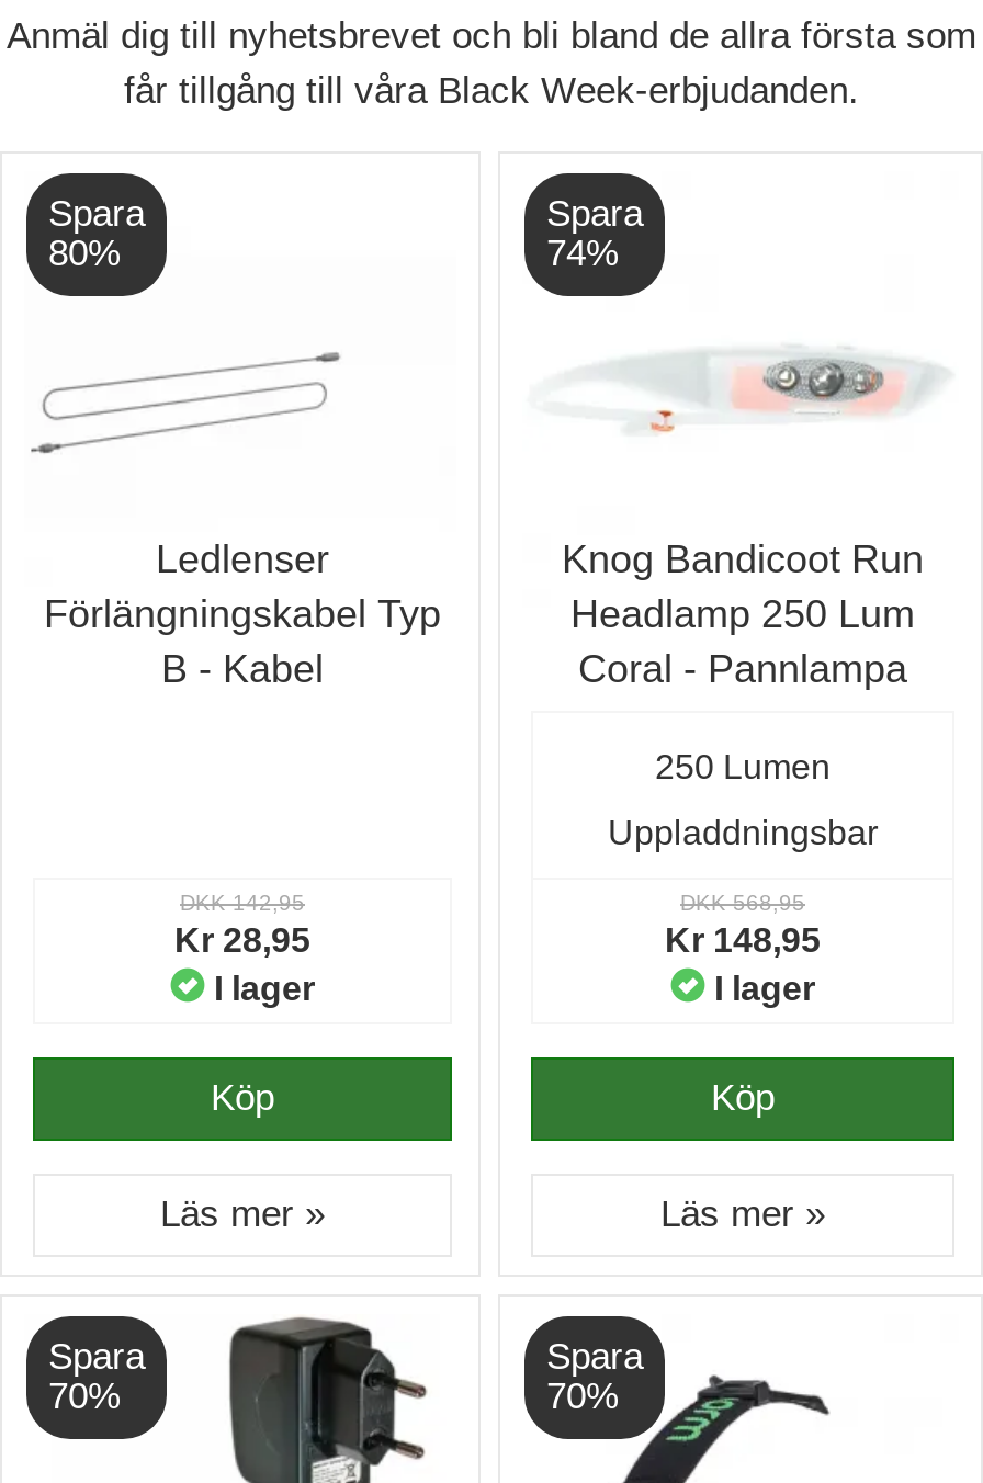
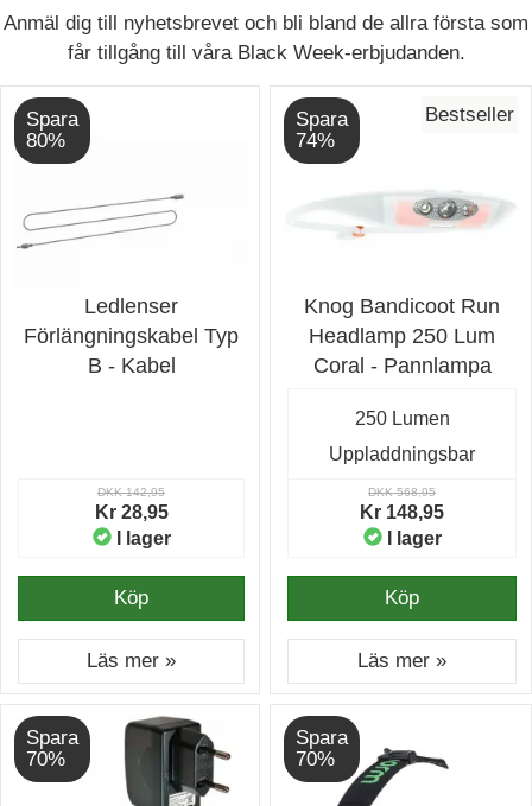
none -> [425,103,514,126] Bestseller

